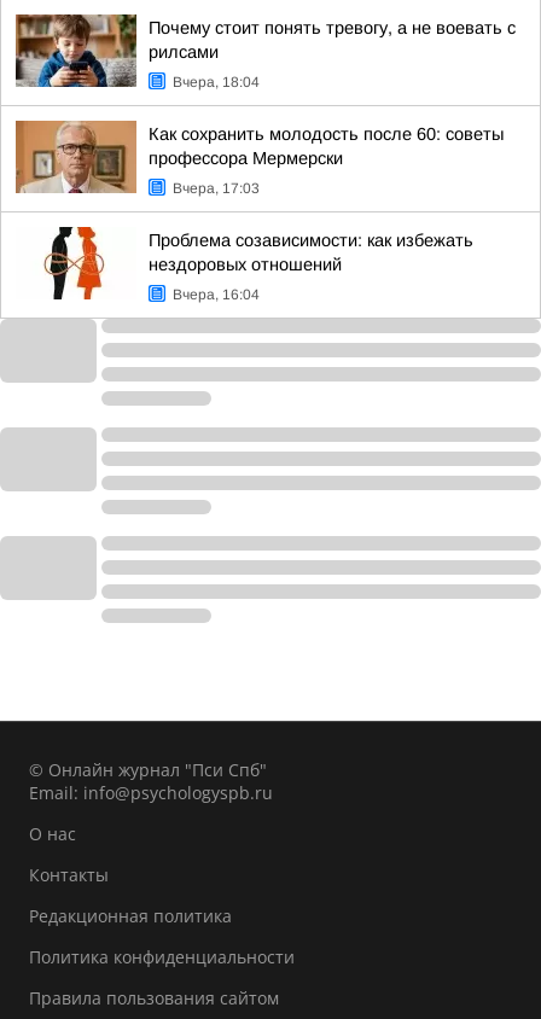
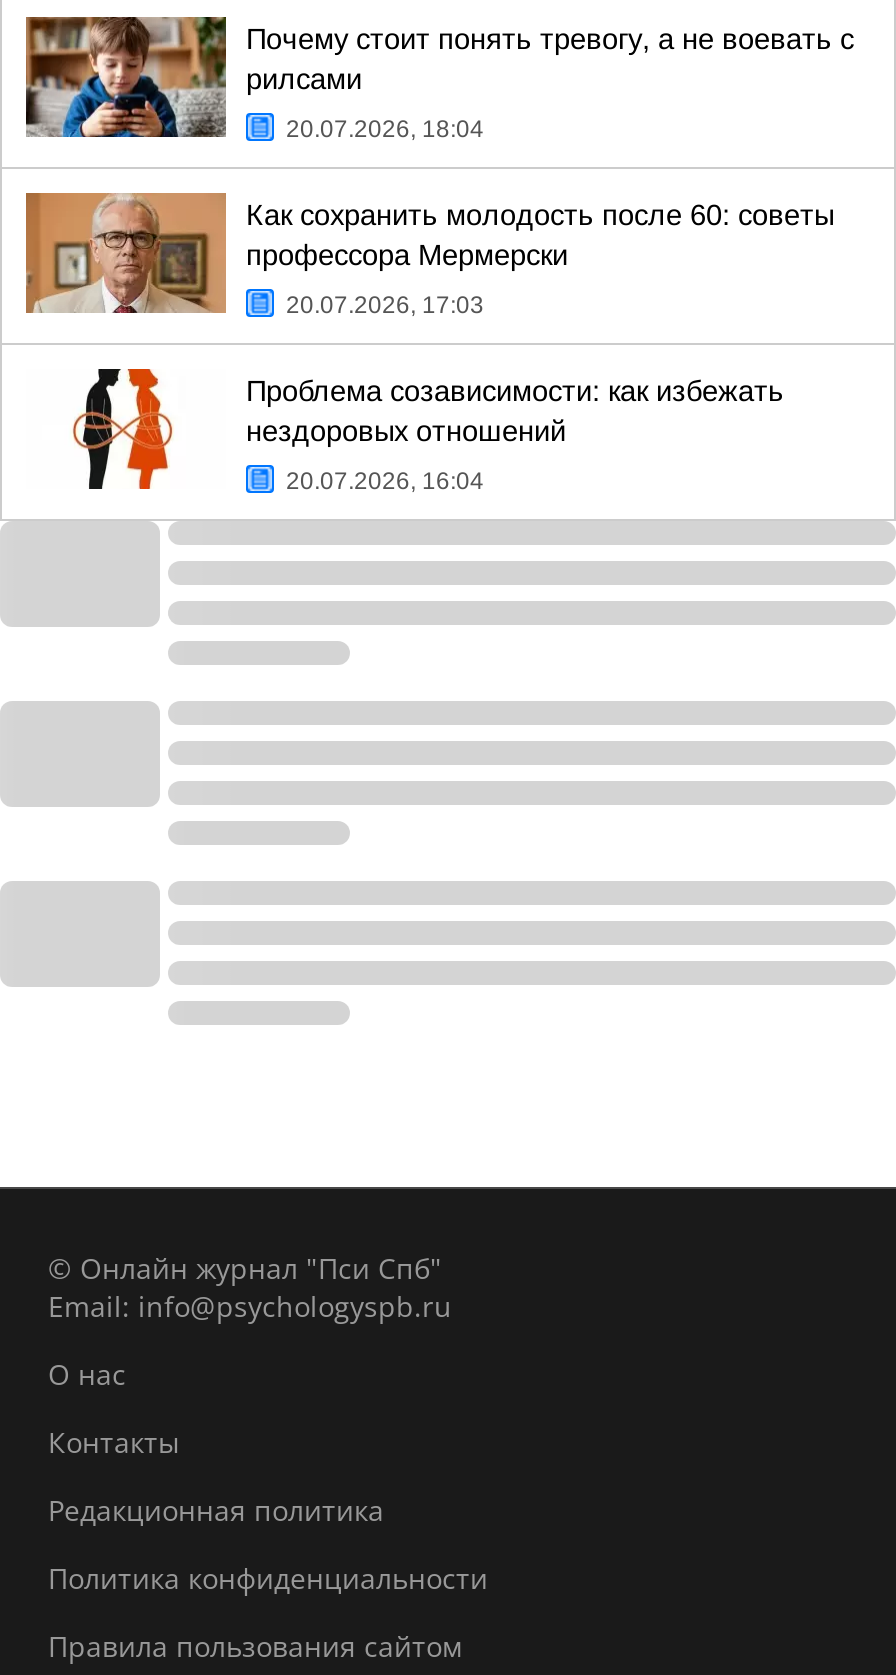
[173,74,260,91] Вчера, 18:04 -> [286,115,484,143] 20.07.2026, 18:04
[173,180,260,197] Вчера, 17:03 -> [286,291,484,319] 20.07.2026, 17:03
[173,286,260,303] Вчера, 16:04 -> [286,467,484,495] 20.07.2026, 16:04

